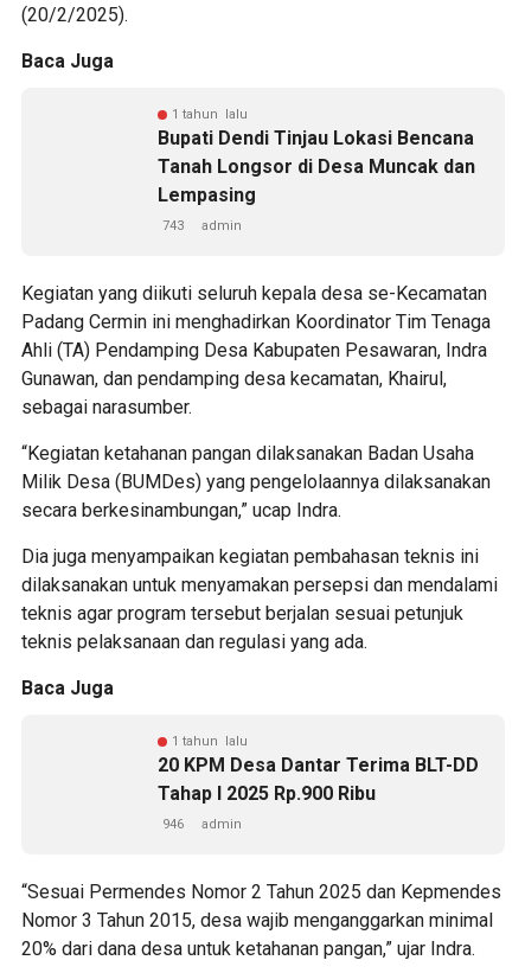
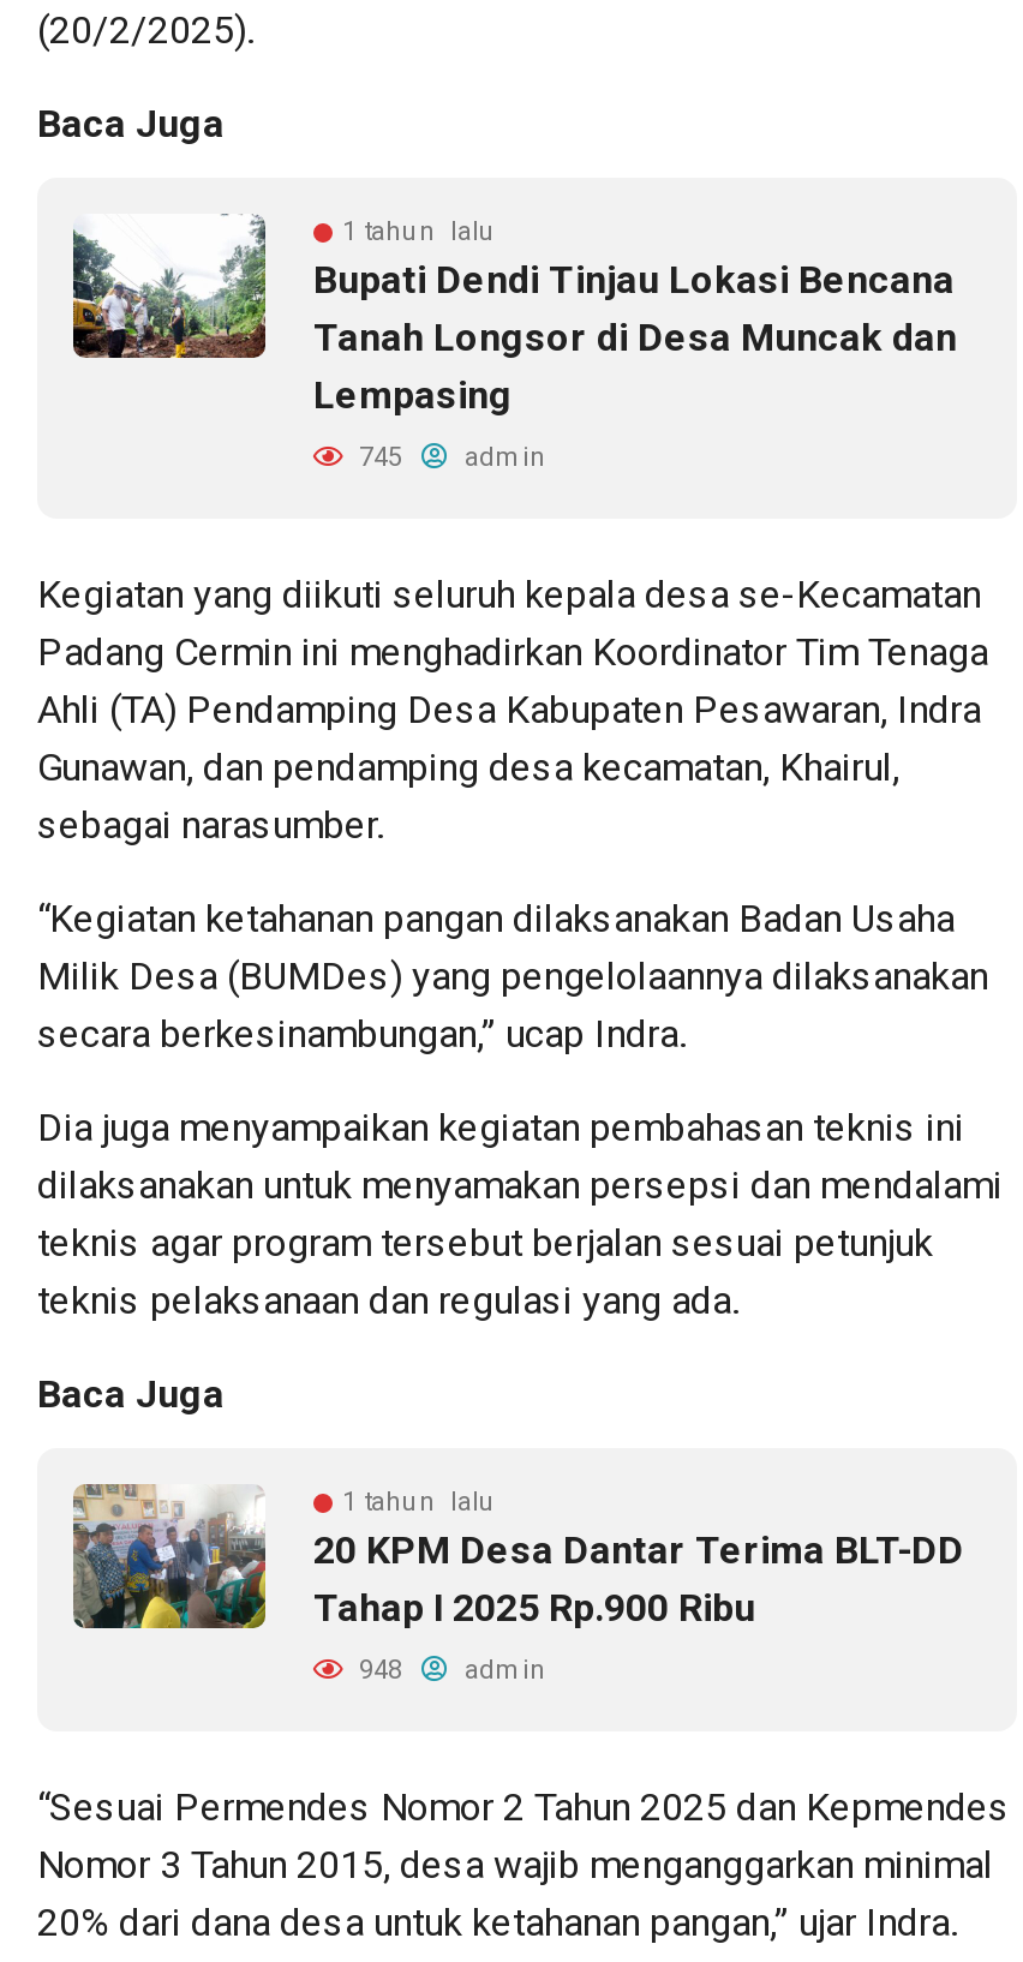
none -> [71,214,268,360] [image]
[162,218,242,233] 743 admin -> [352,442,546,473] 745 admin
none -> [71,1482,268,1631] [image]
[162,817,242,832] 946 admin -> [352,1655,546,1686] 948 admin

